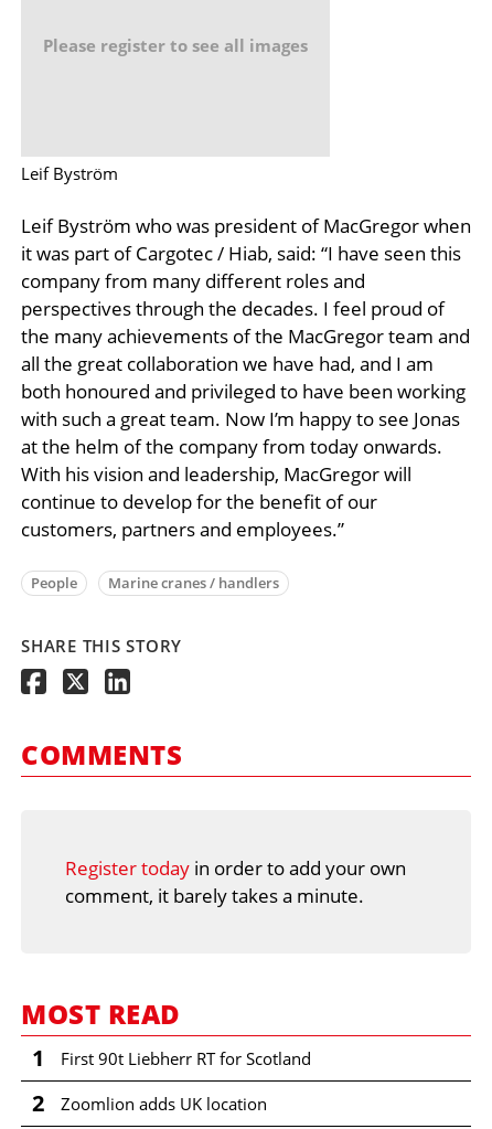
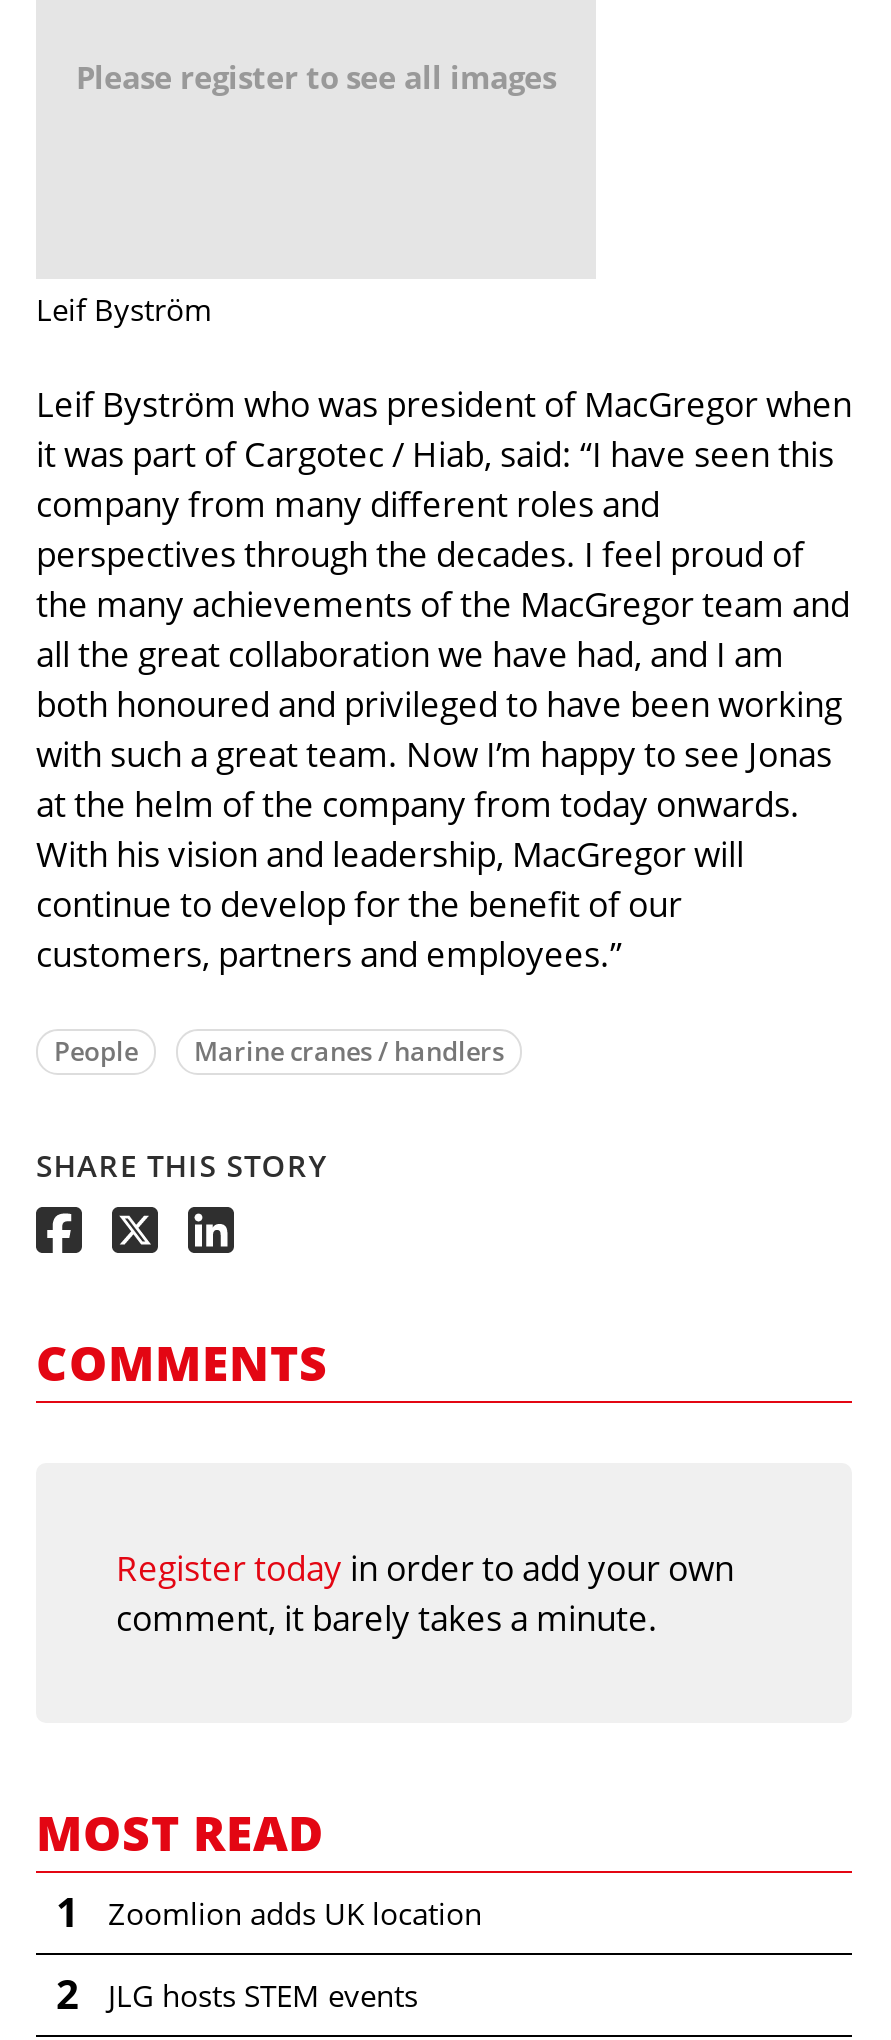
[61,1048,311,1070] First 90t Liebherr RT for Scotland -> none
moved [61,1093,267,1115] -> [108,1894,482,1934]: Zoomlion adds UK location
none -> [108,1976,418,2016] JLG hosts STEM events

